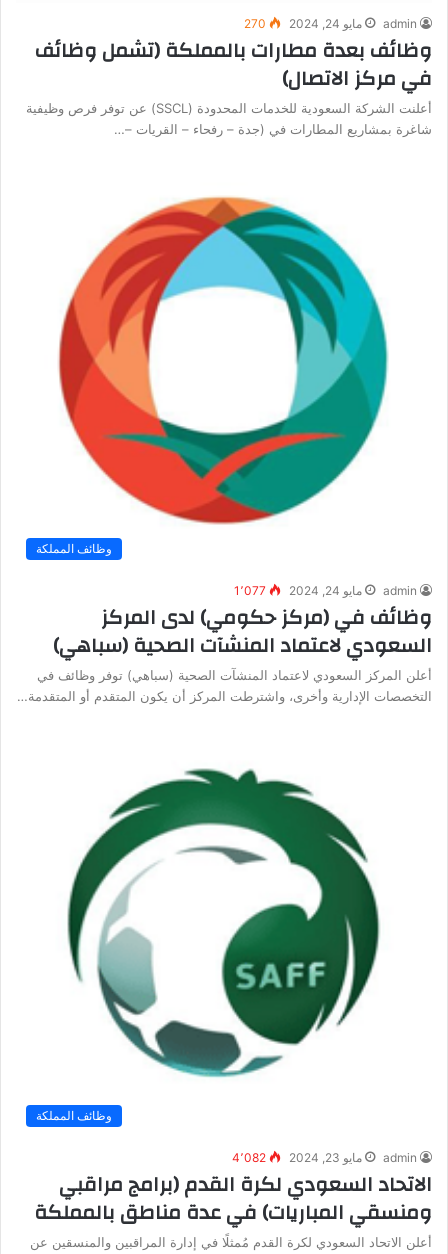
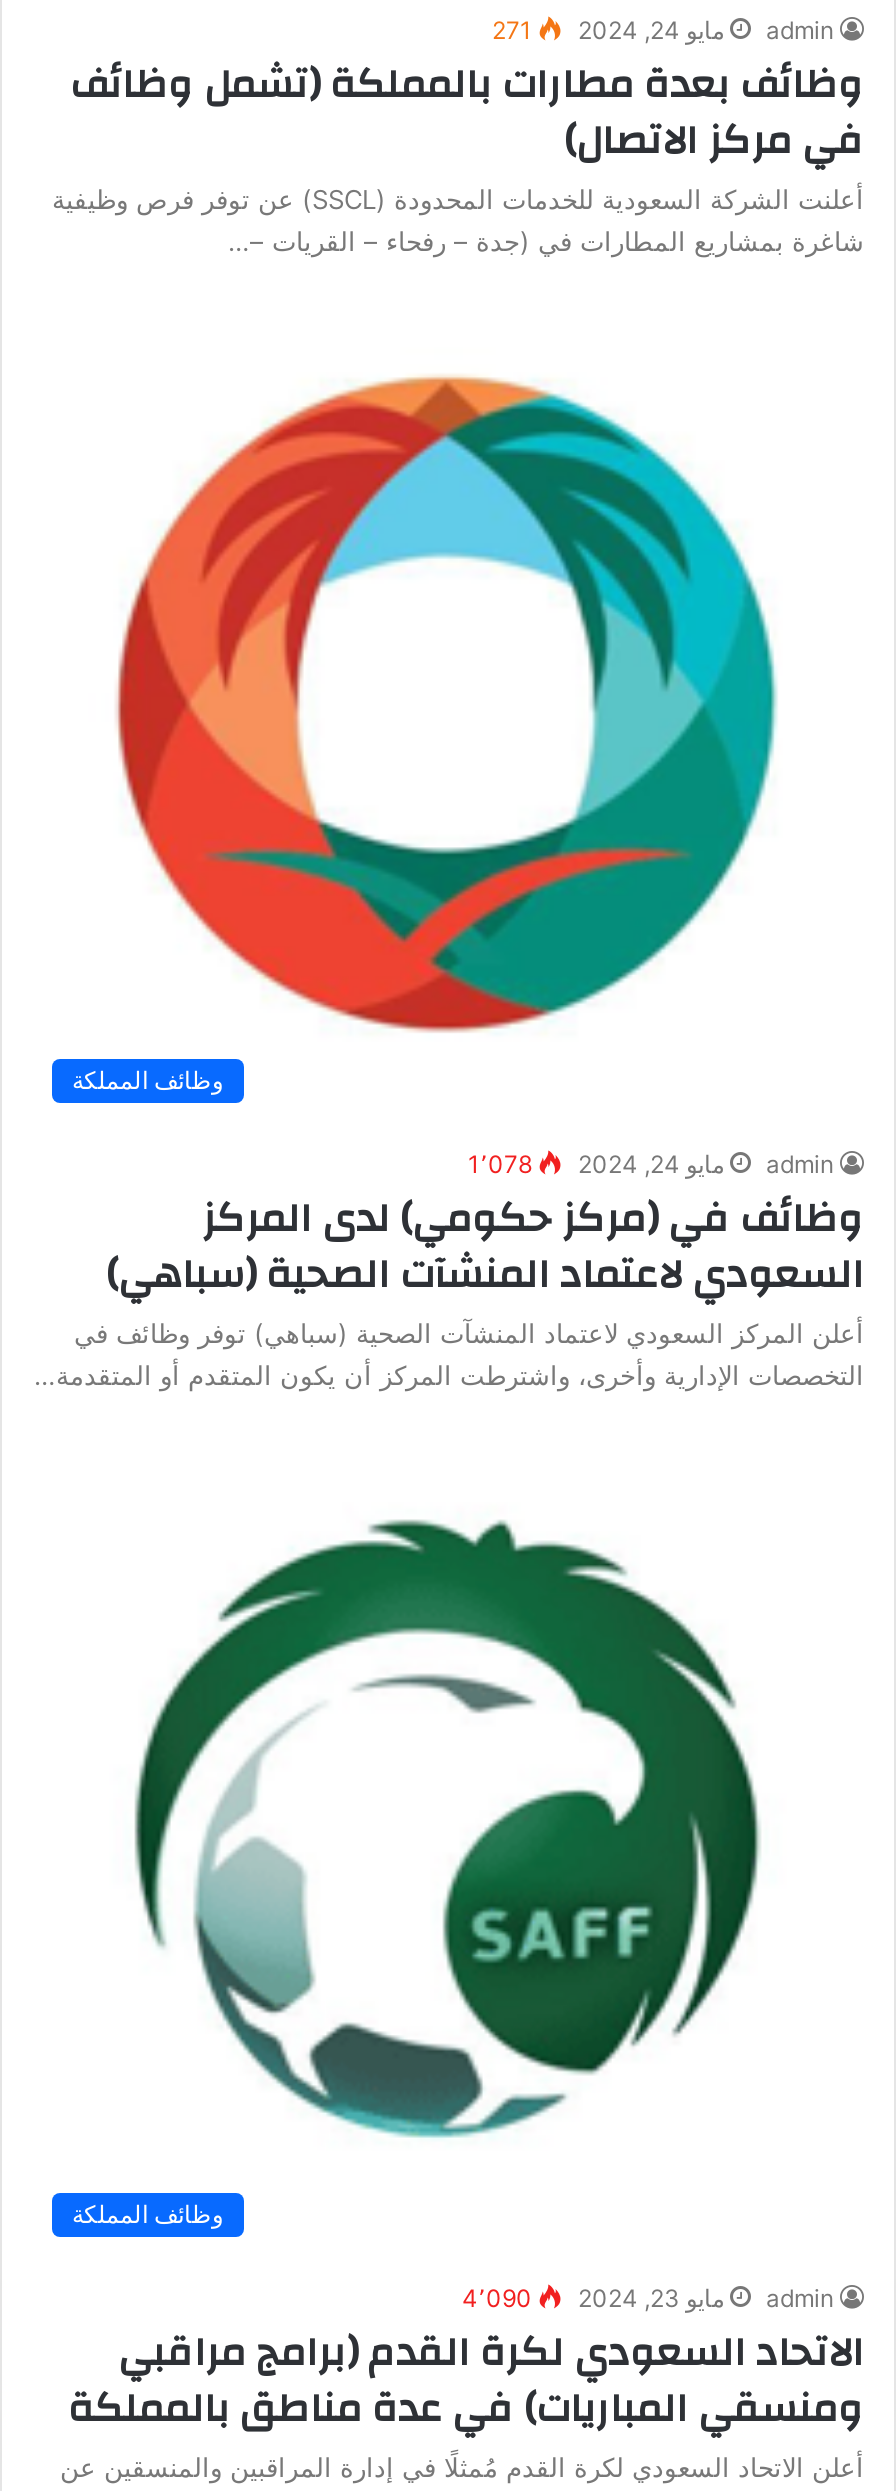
[244,16,266,31] 270 -> [492,15,532,45] 271
[234,583,266,598] 1٬077 -> [468,1149,532,1179] 1٬078
[232,1150,266,1165] 4٬082 -> [462,2283,532,2313] 4٬090

